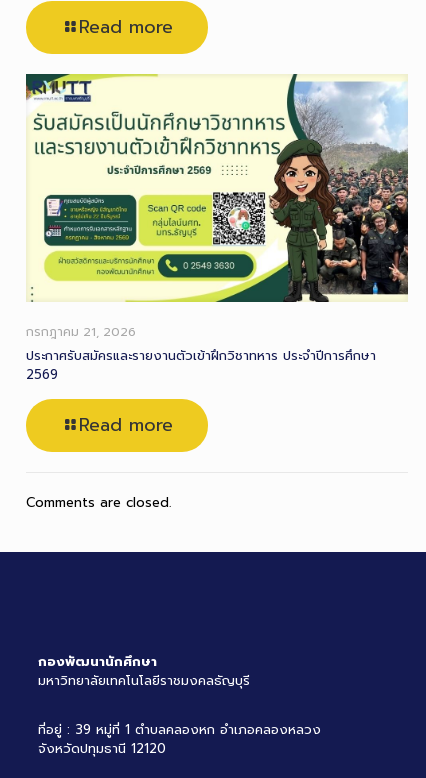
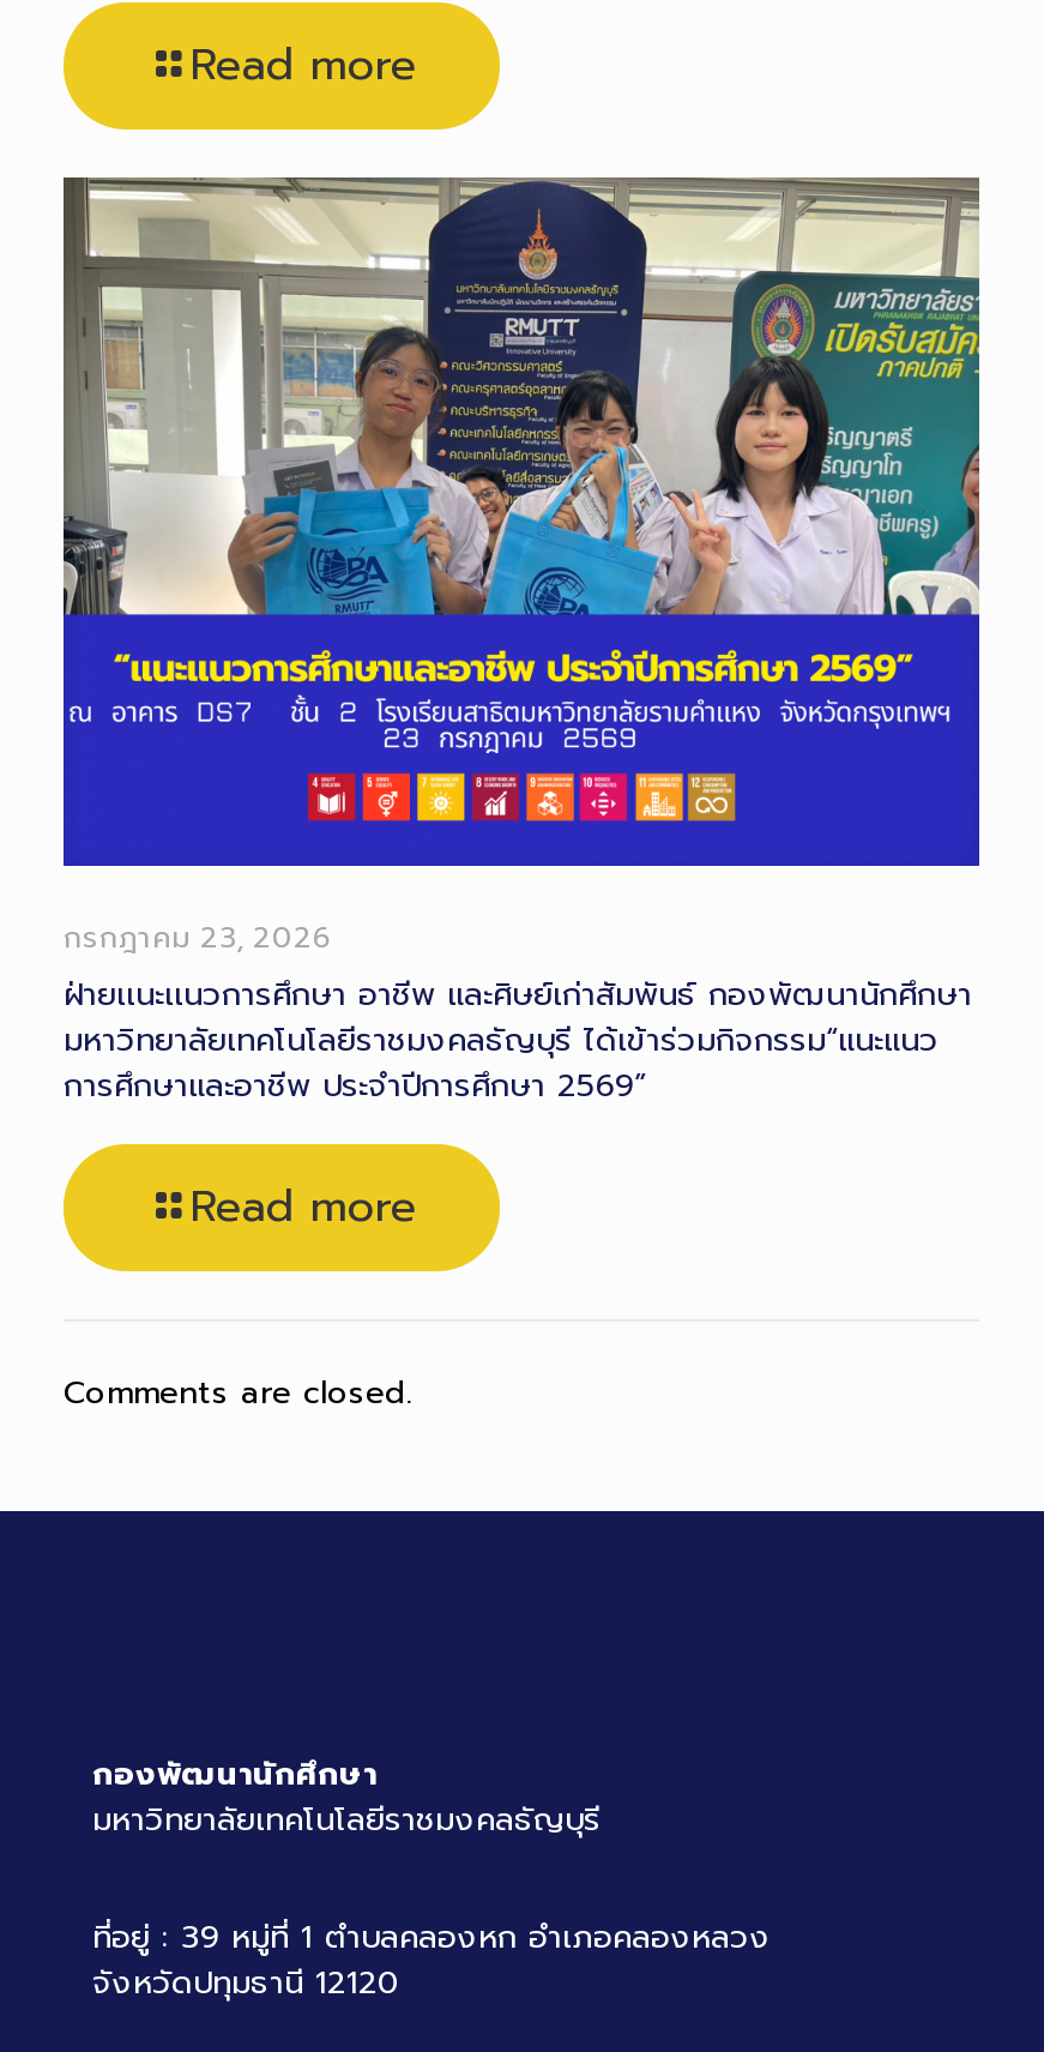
[26,73,409,384] [image] | กรกฎาคม 21, 2026 | ประกาศรับสมัครและรายงานตัวเข้าฝึกวิชาทหาร ประจำปีการศึกษา | 2569 -> [61,175,982,1108] [image] | กรกฎาคม 23, 2026 | ฝ่ายเเนะเเนวการศึกษา อาชีพ และศิษย์เก่าสัมพันธ์ กองพัฒนานักศึกษา | มหาวิทยาลัยเทคโนโลยีราชมงคลธัญบุรี ได้เข้าร่วมกิจกรรม“แนะแนว | การศึกษาและอาชีพ ประจำปีการศึกษา 2569”

